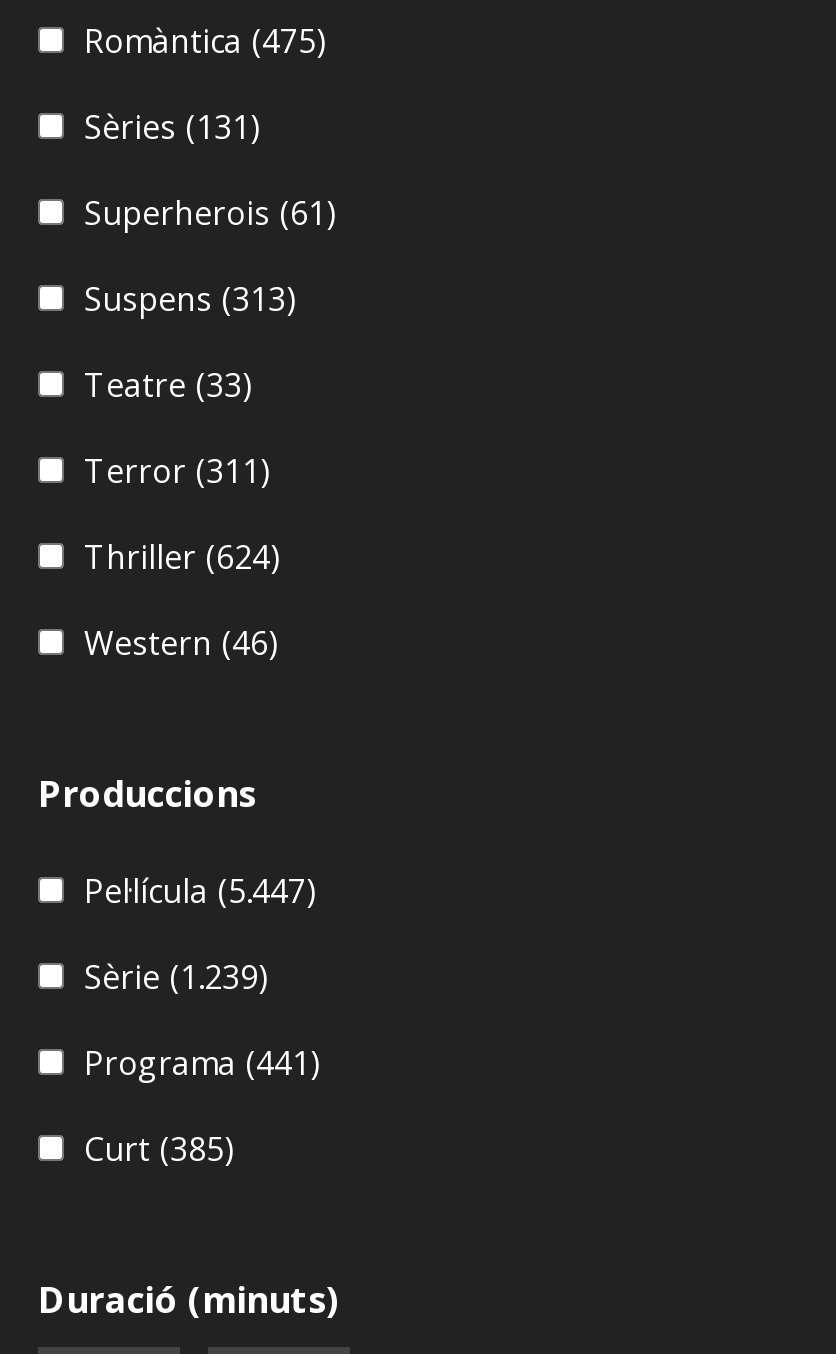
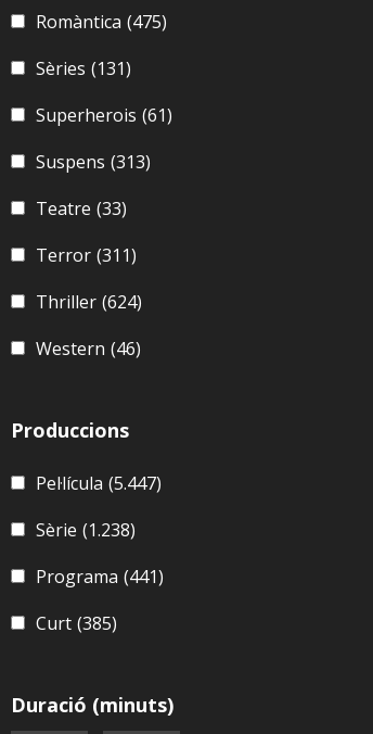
[84,955,268,999] Sèrie (1.239) -> [36,518,136,542] Sèrie (1.238)

